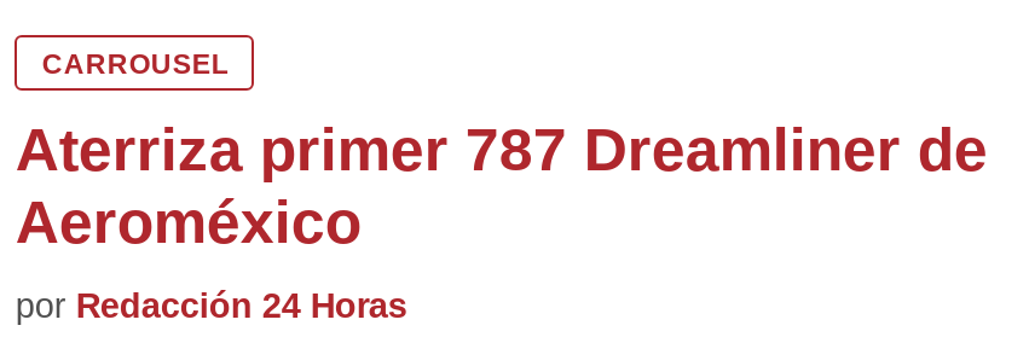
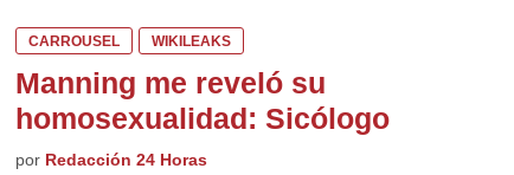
[15,115,988,255] Aterriza primer 787 Dreamliner de | Aeroméxico -> [16,33,390,135] WIKILEAKS | Manning me reveló su | homosexualidad: Sicólogo

